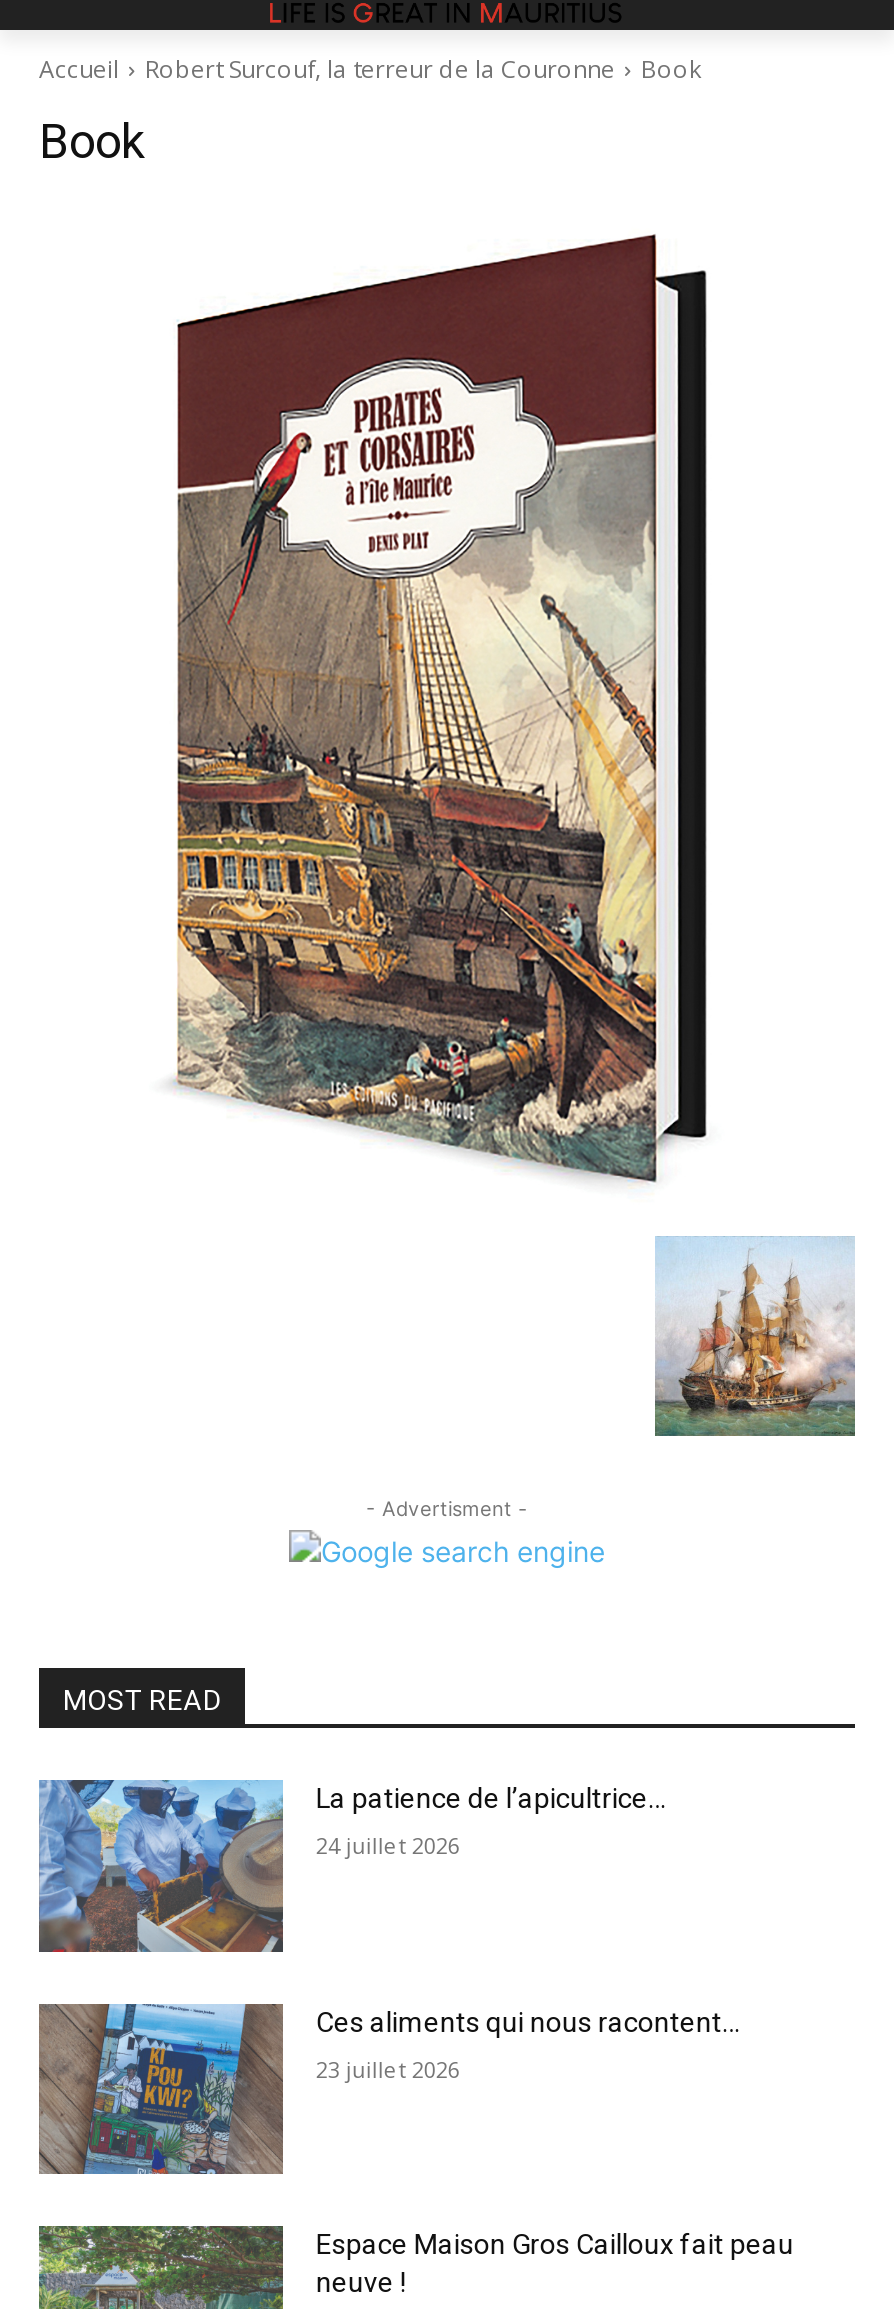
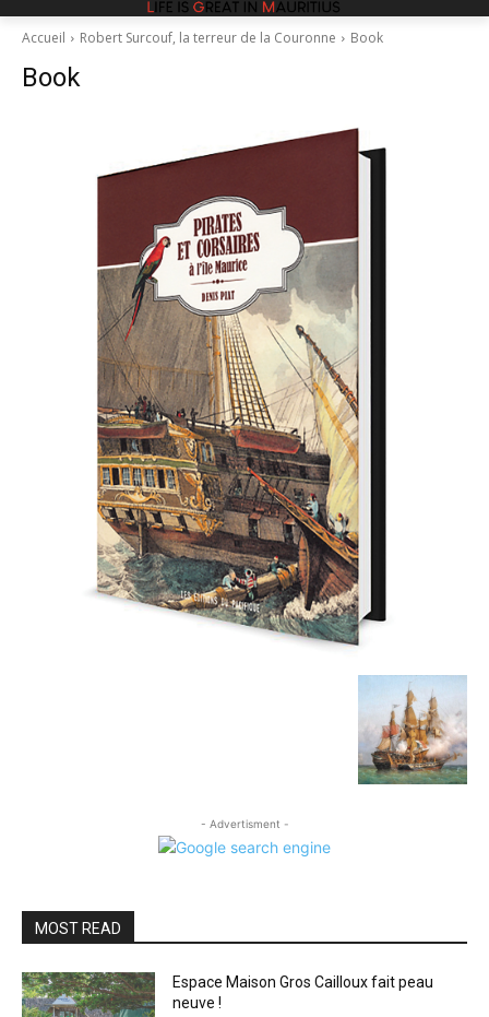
[37,1778,666,1954] [image] | La patience de l’apicultrice… | 24 juillet 2026 -> none
[39,2000,740,2174] [image] | Ces aliments qui nous racontent… | 23 juillet 2026 -> none

